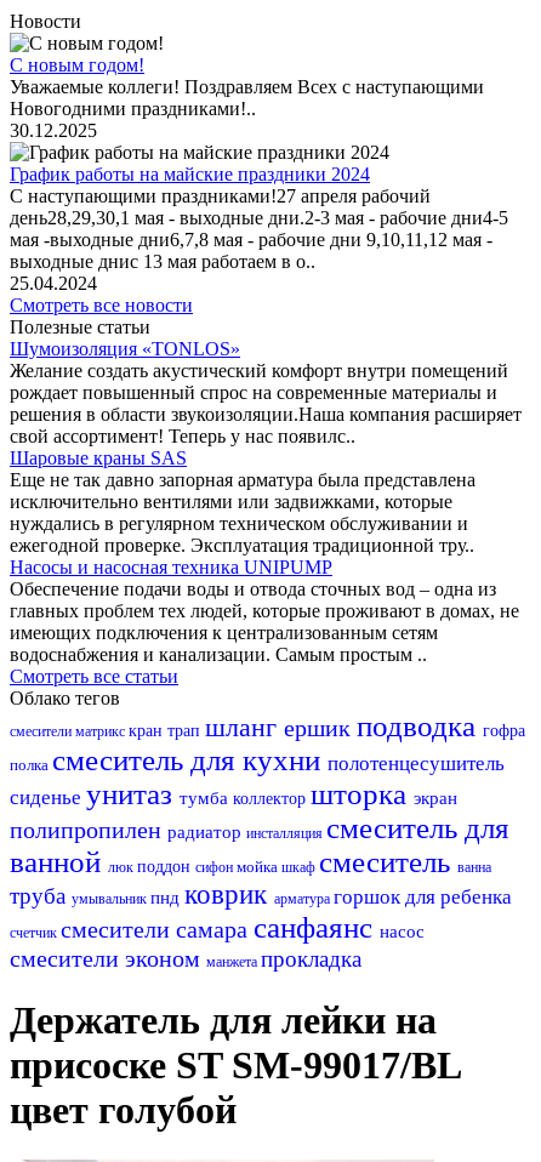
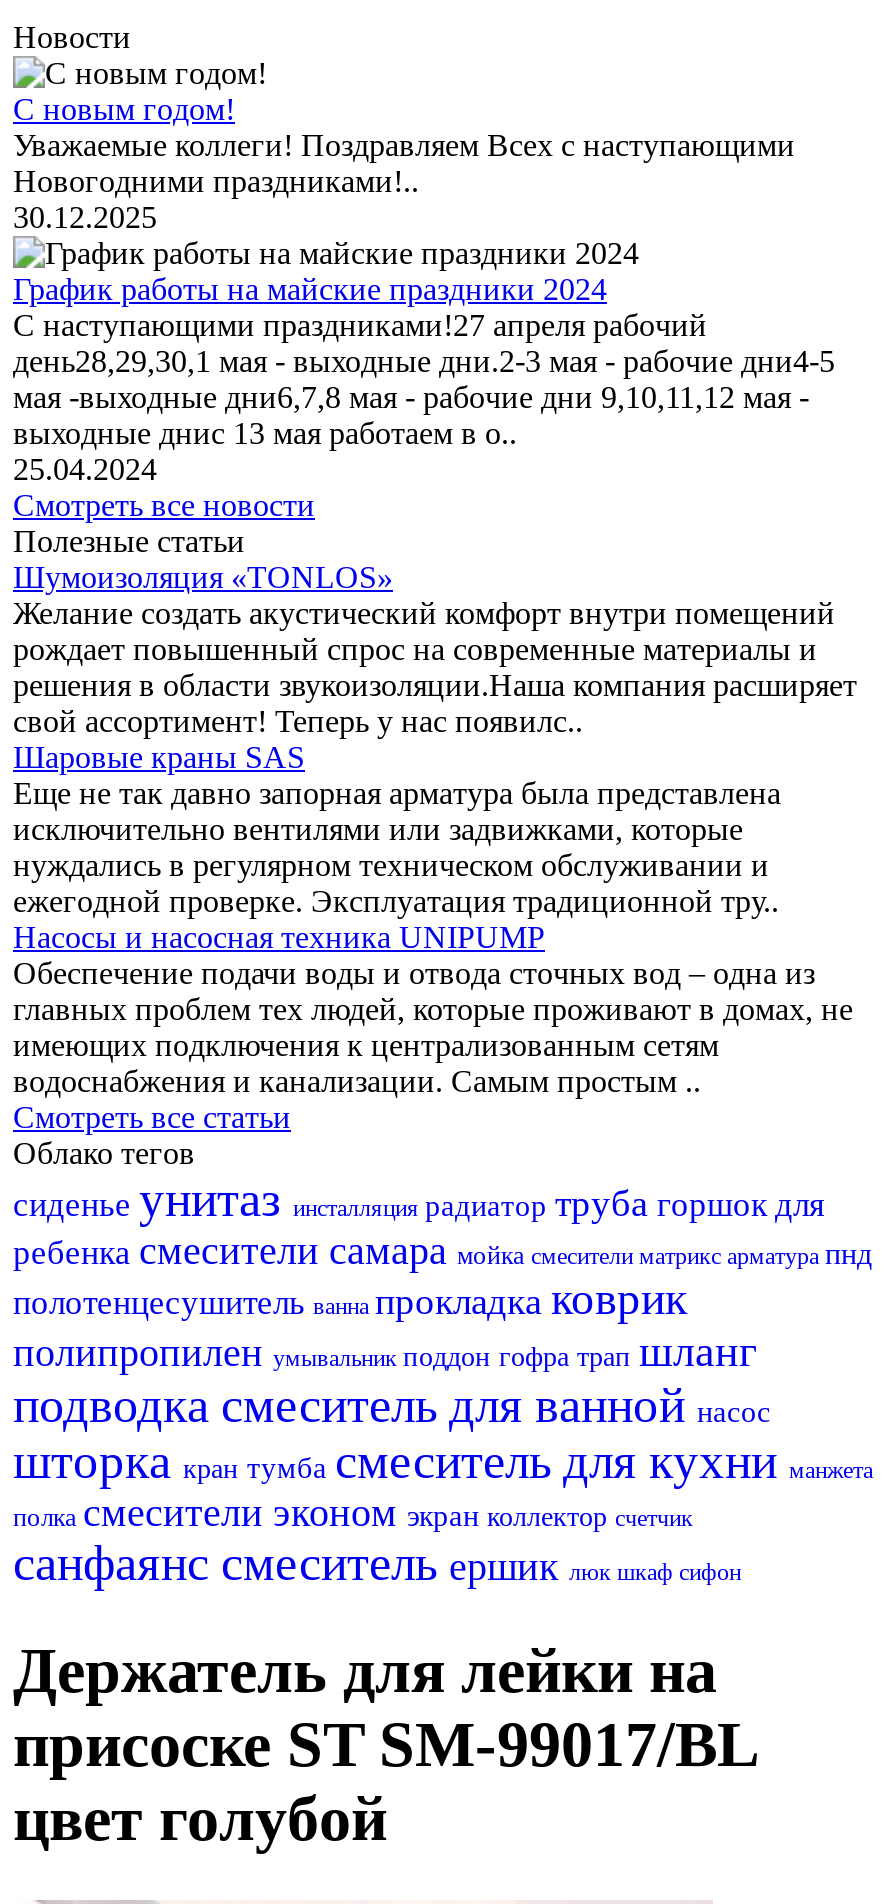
[10,709,525,971] смесители матрикскран трап шланг ершик подводка гофра | полка смеситель для кухни полотенцесушитель | сиденье унитаз тумба коллекторшторка экран | полипропилен радиатор инсталляция смеситель для | ванной люк поддон сифонмойкашкаф смеситель ванна | труба умывальник пнд коврик арматурагоршок для ребенка | счетчик смесители самара санфаянс насос | смесители эконом манжета прокладка -> [13,1172,873,1590] сиденье унитаз инсталляциярадиатор труба горшок для | ребенка смесители самара мойка смесители матриксарматура пнд | полотенцесушитель ваннапрокладка коврик | полипропилен умывальникподдон гофра трап шланг | подводка смеситель для ванной насос | шторка кран тумба смеситель для кухни манжета | полка смесители эконом экран коллектор счетчик | санфаянс смеситель ершик люкшкафсифон

